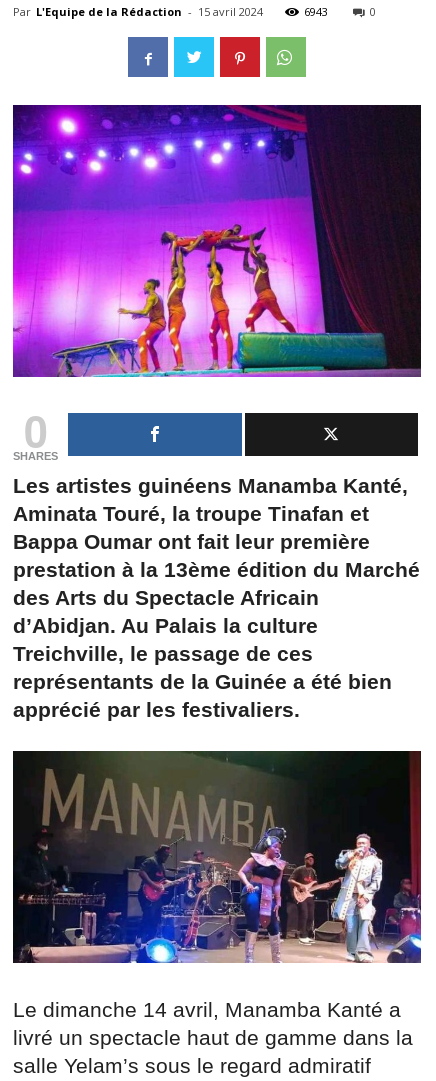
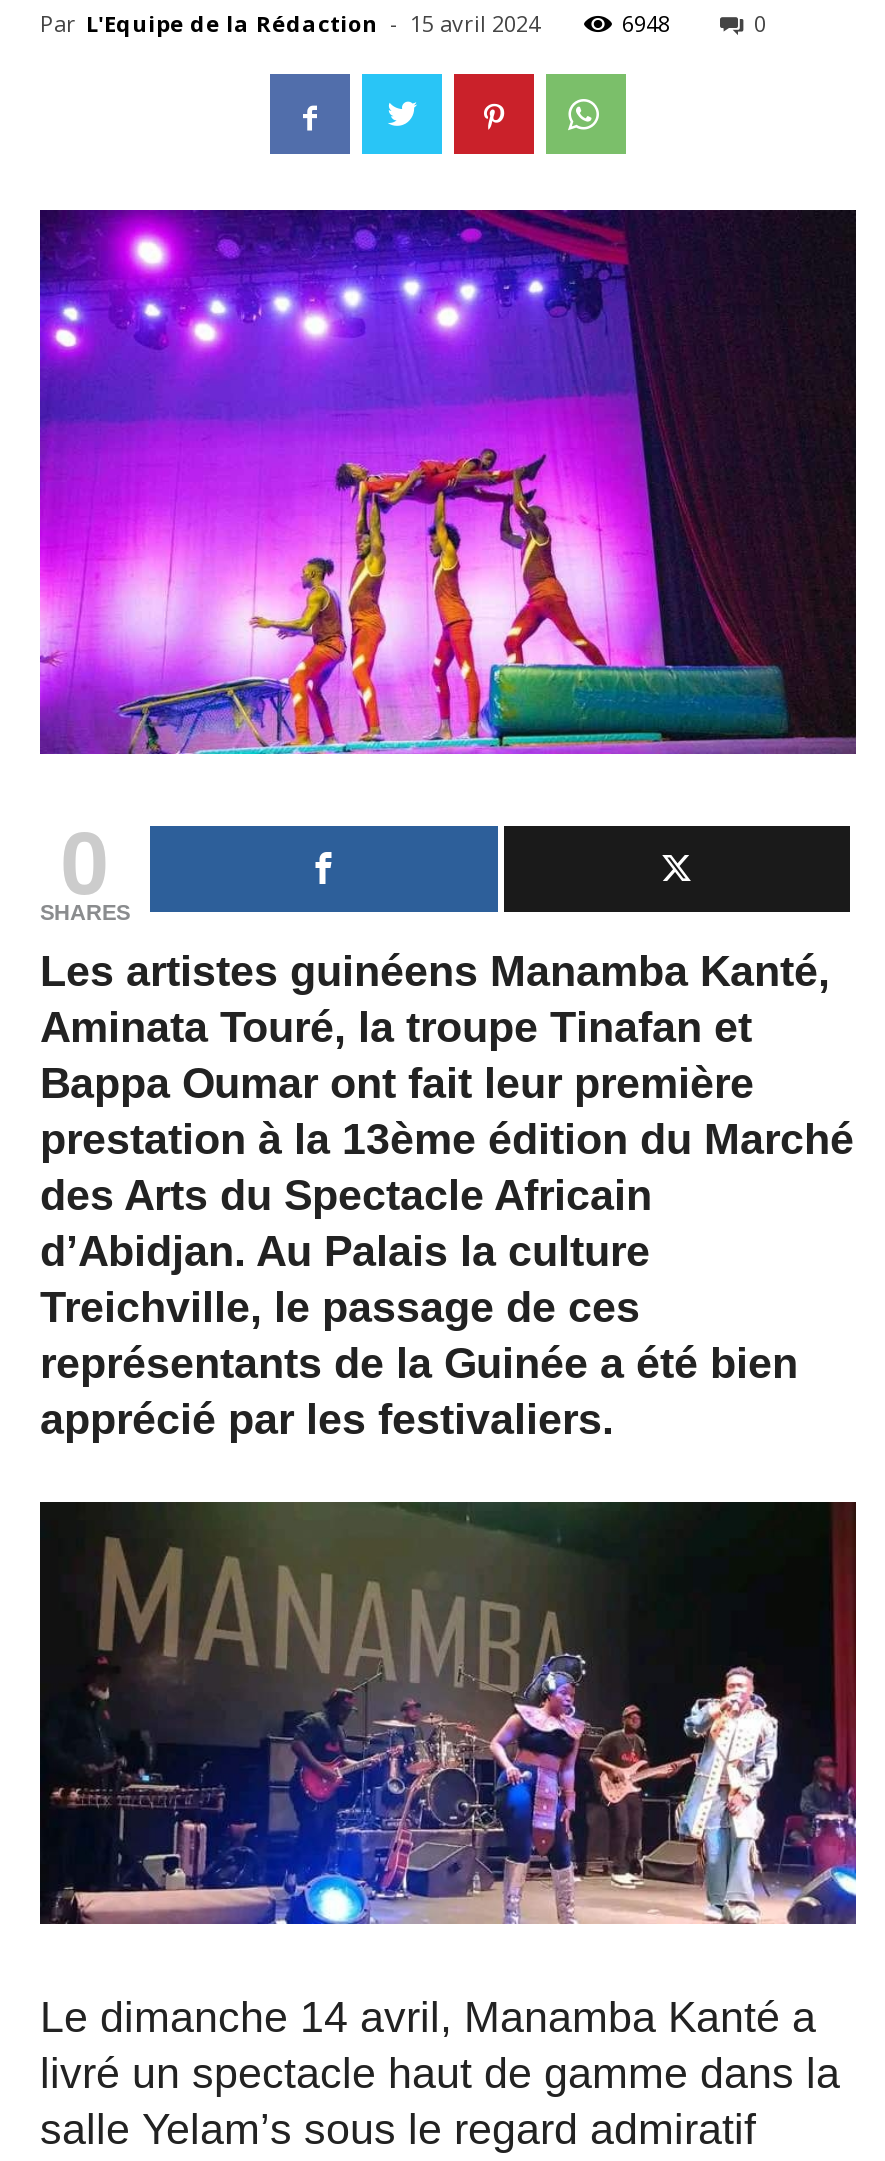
[304,4,328,19] 6943 -> [622,8,670,38] 6948

